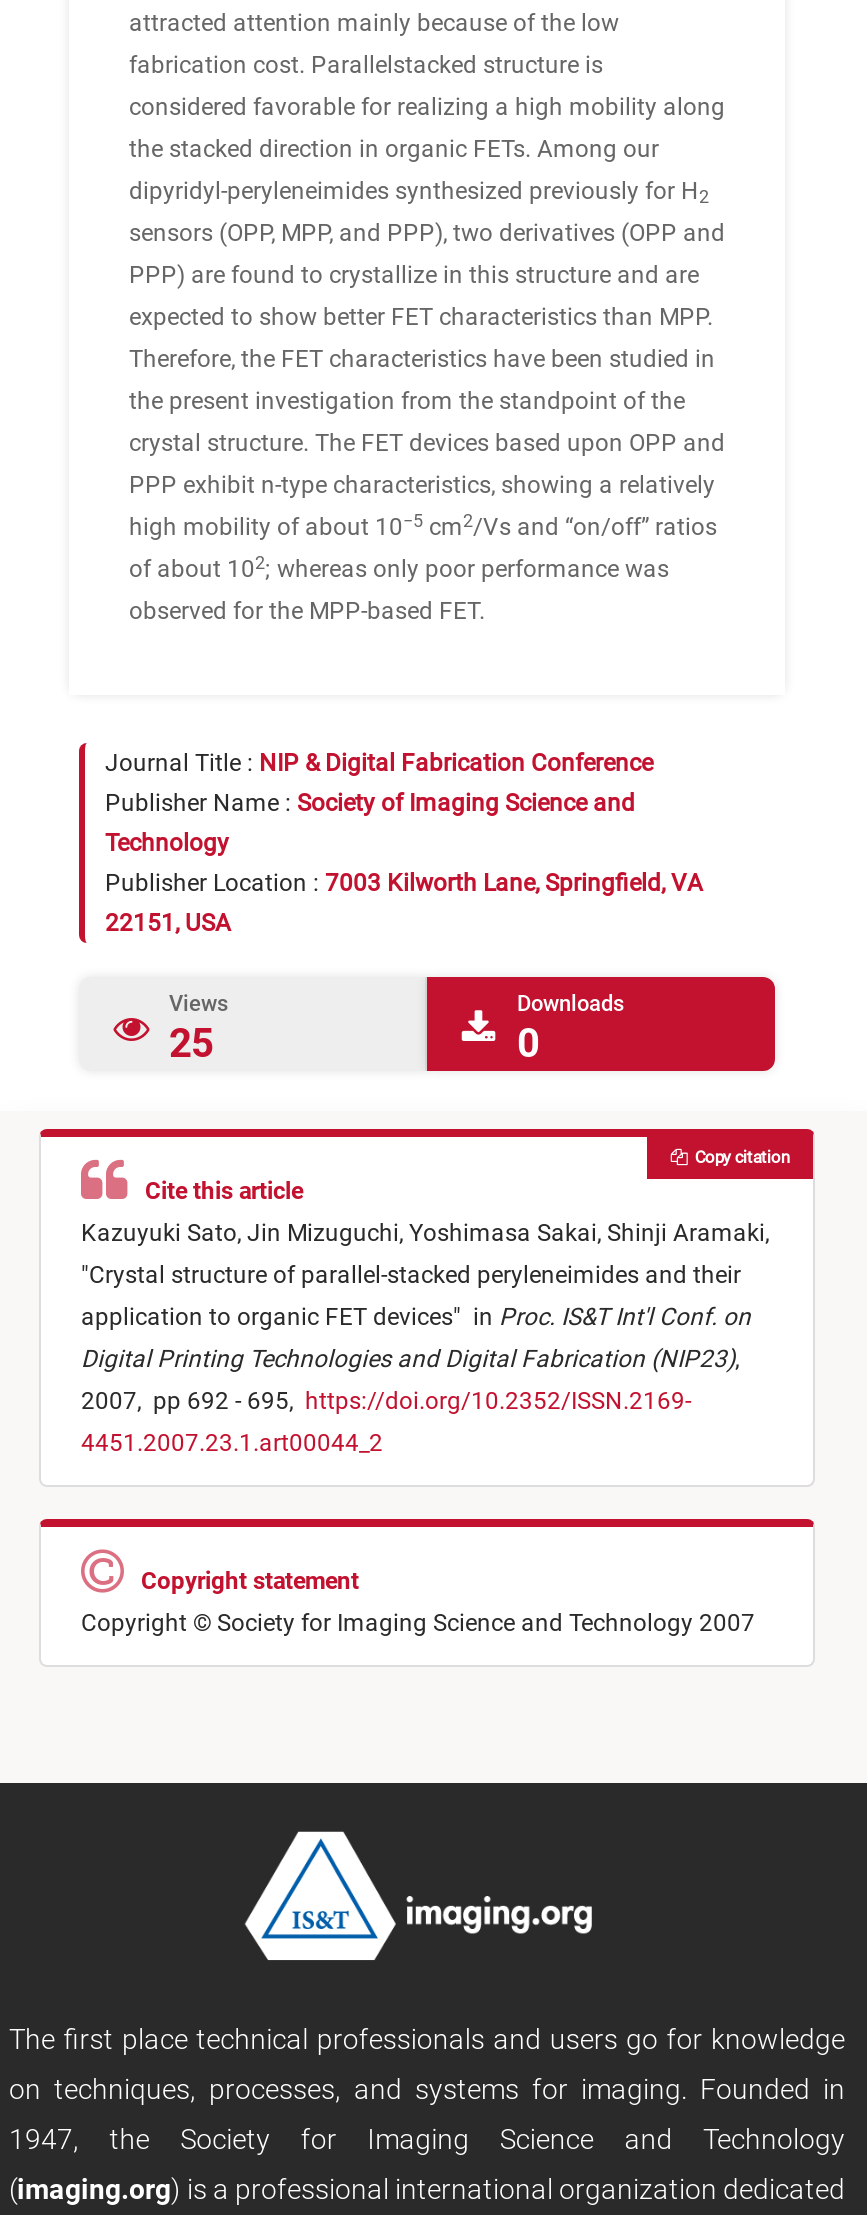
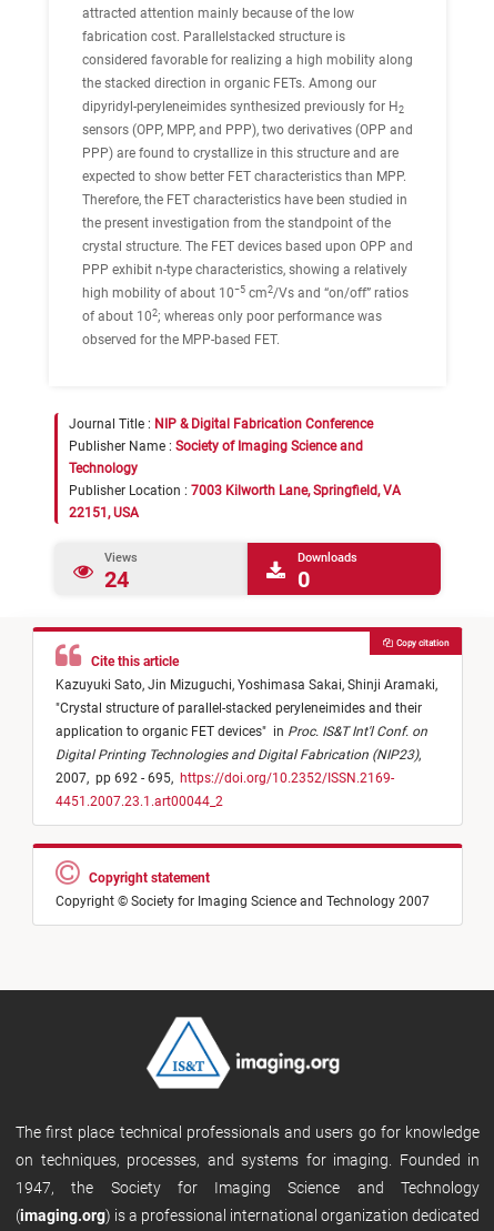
[169,1019,213,1067] 25 -> [104,566,129,593] 24

